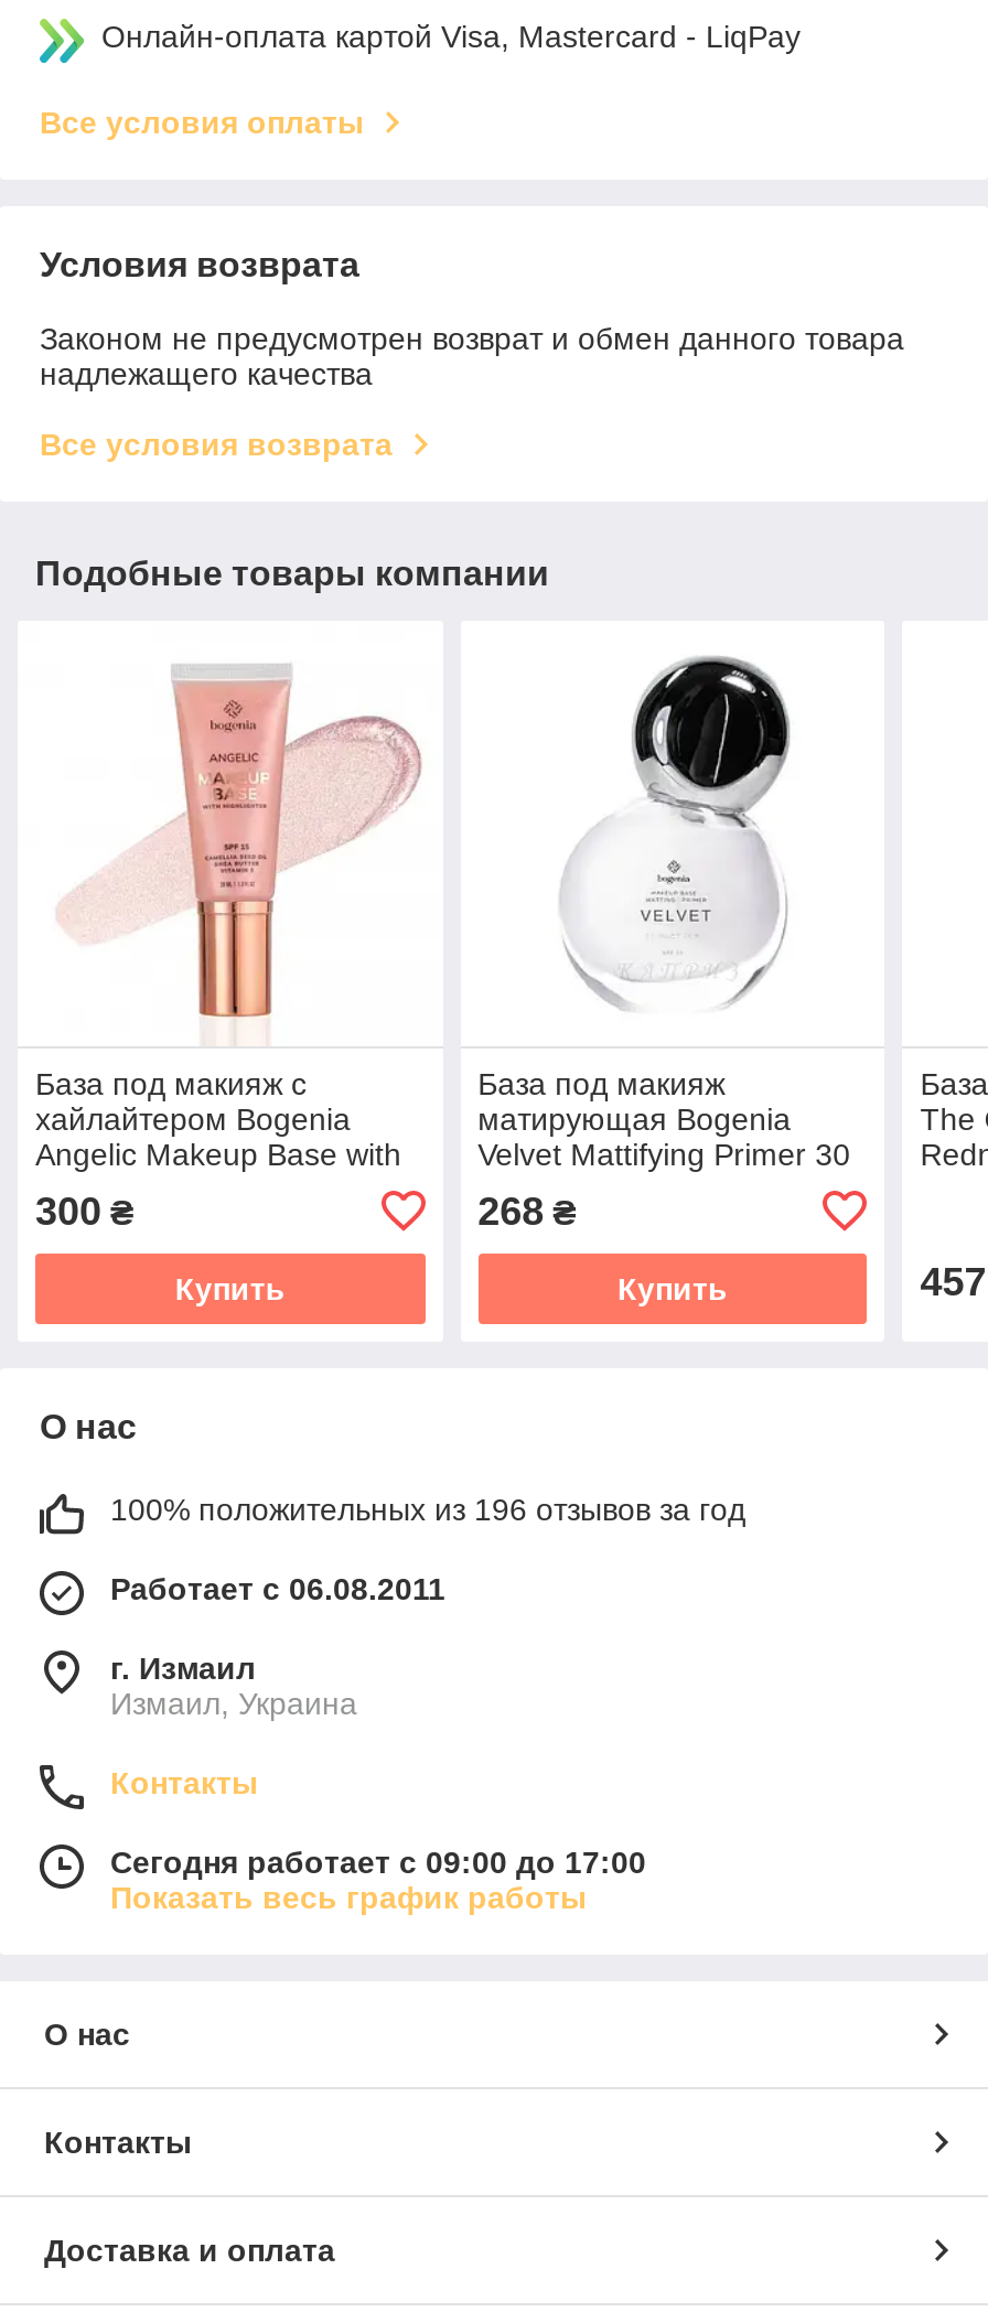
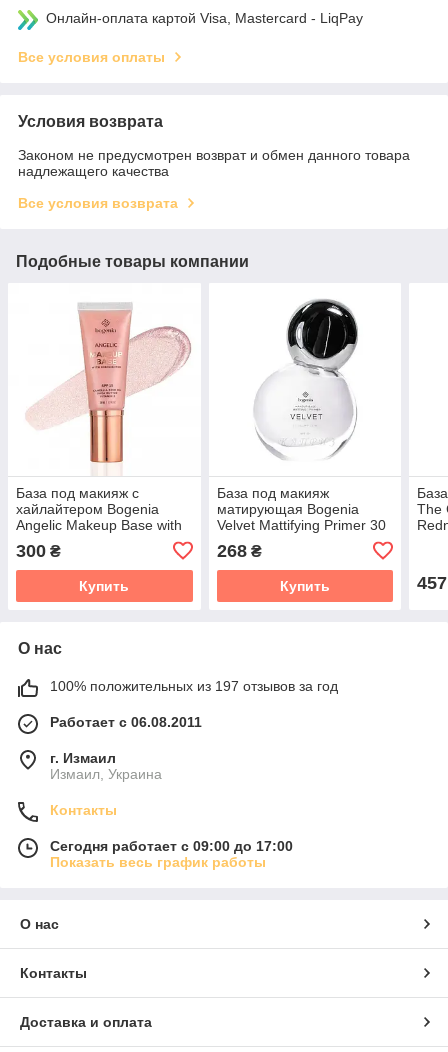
[110,1491,745,1527] 100% положительных из 196 отзывов за год -> [50,678,338,694] 100% положительных из 197 отзывов за год

